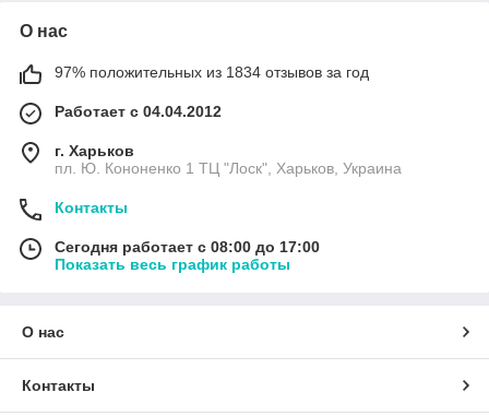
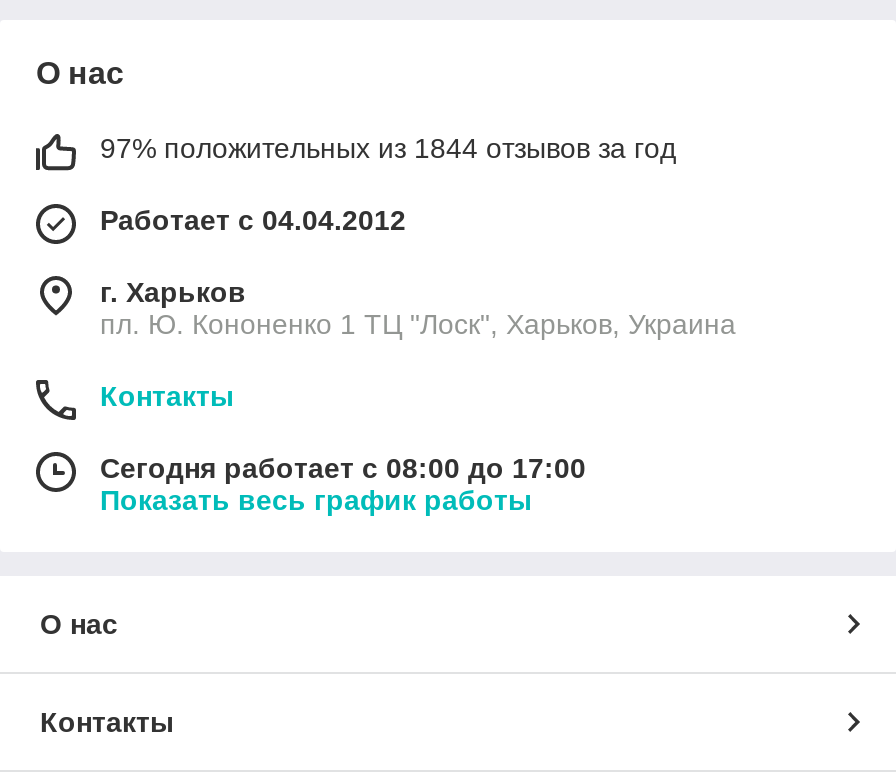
[55,63,369,81] 97% положительных из 1834 отзывов за год -> [100,132,676,164] 97% положительных из 1844 отзывов за год

